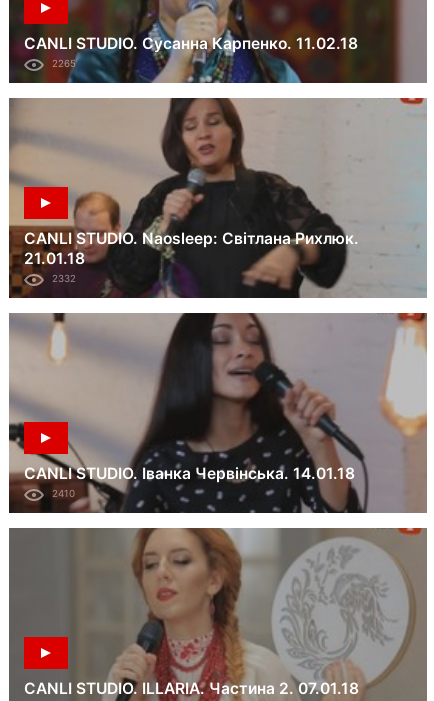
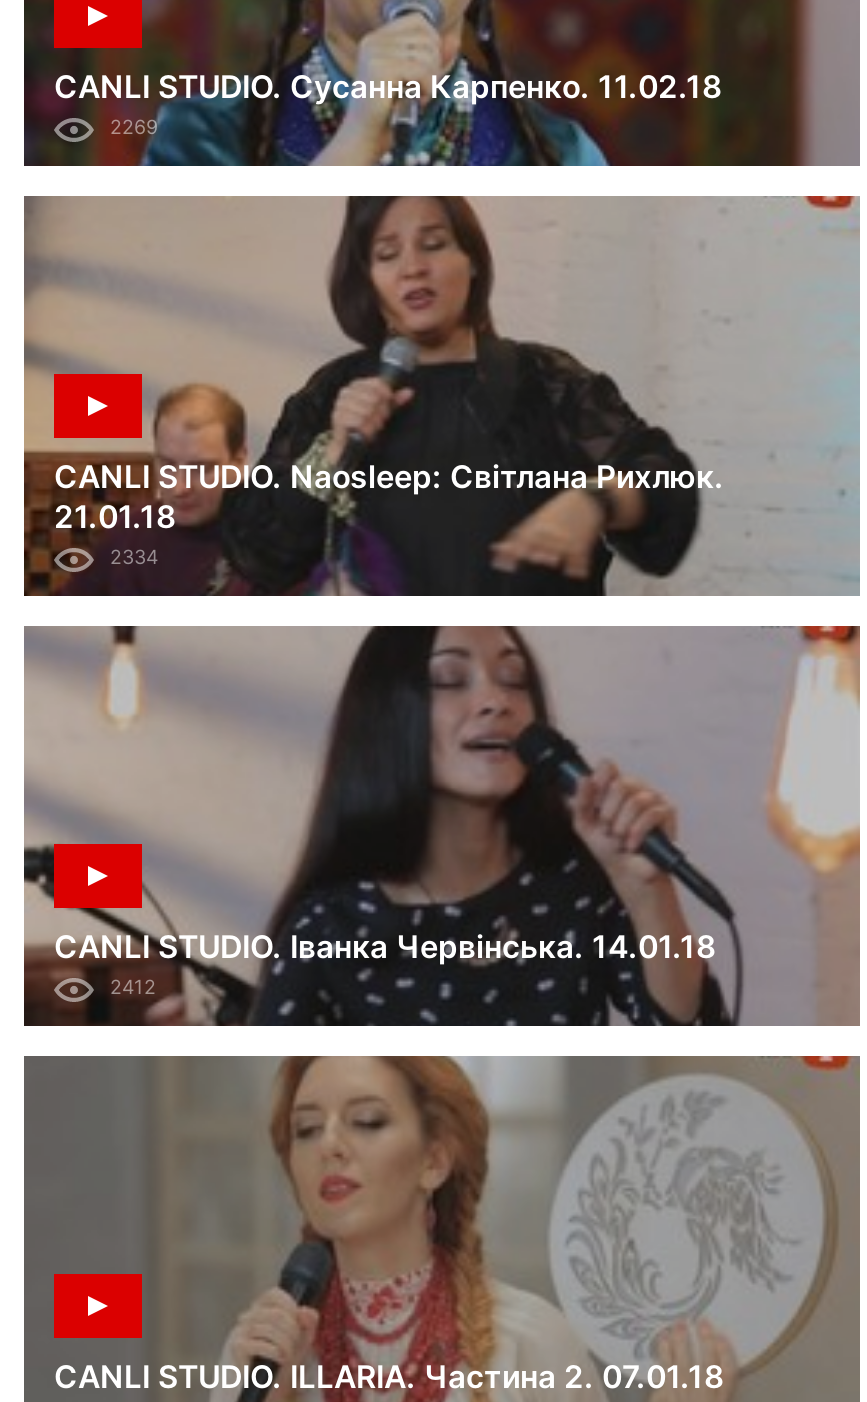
[52,58,76,69] 2265 -> [110,116,158,138] 2269
[52,273,76,284] 2332 -> [110,546,158,568] 2334
[52,488,75,499] 2410 -> [110,976,156,998] 2412

